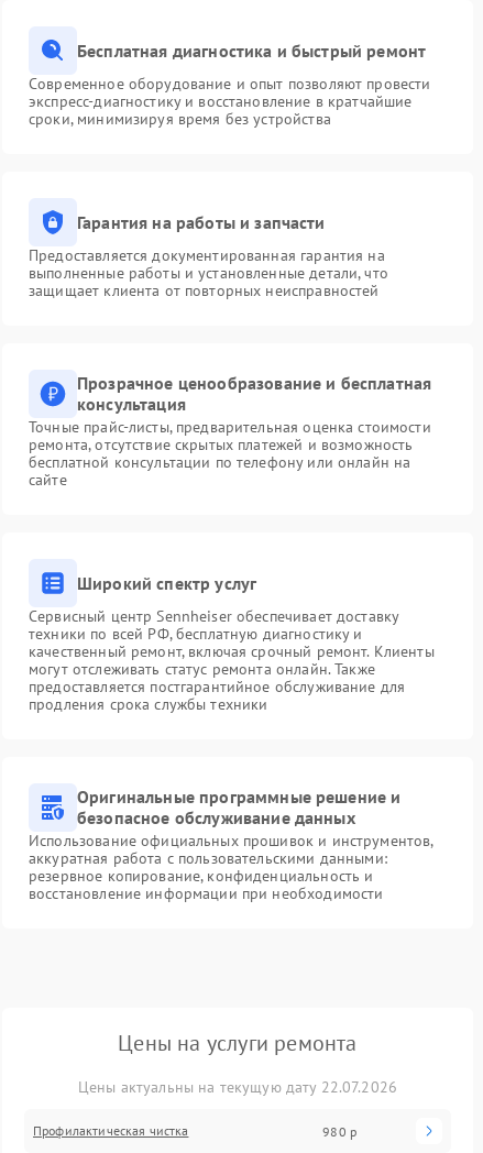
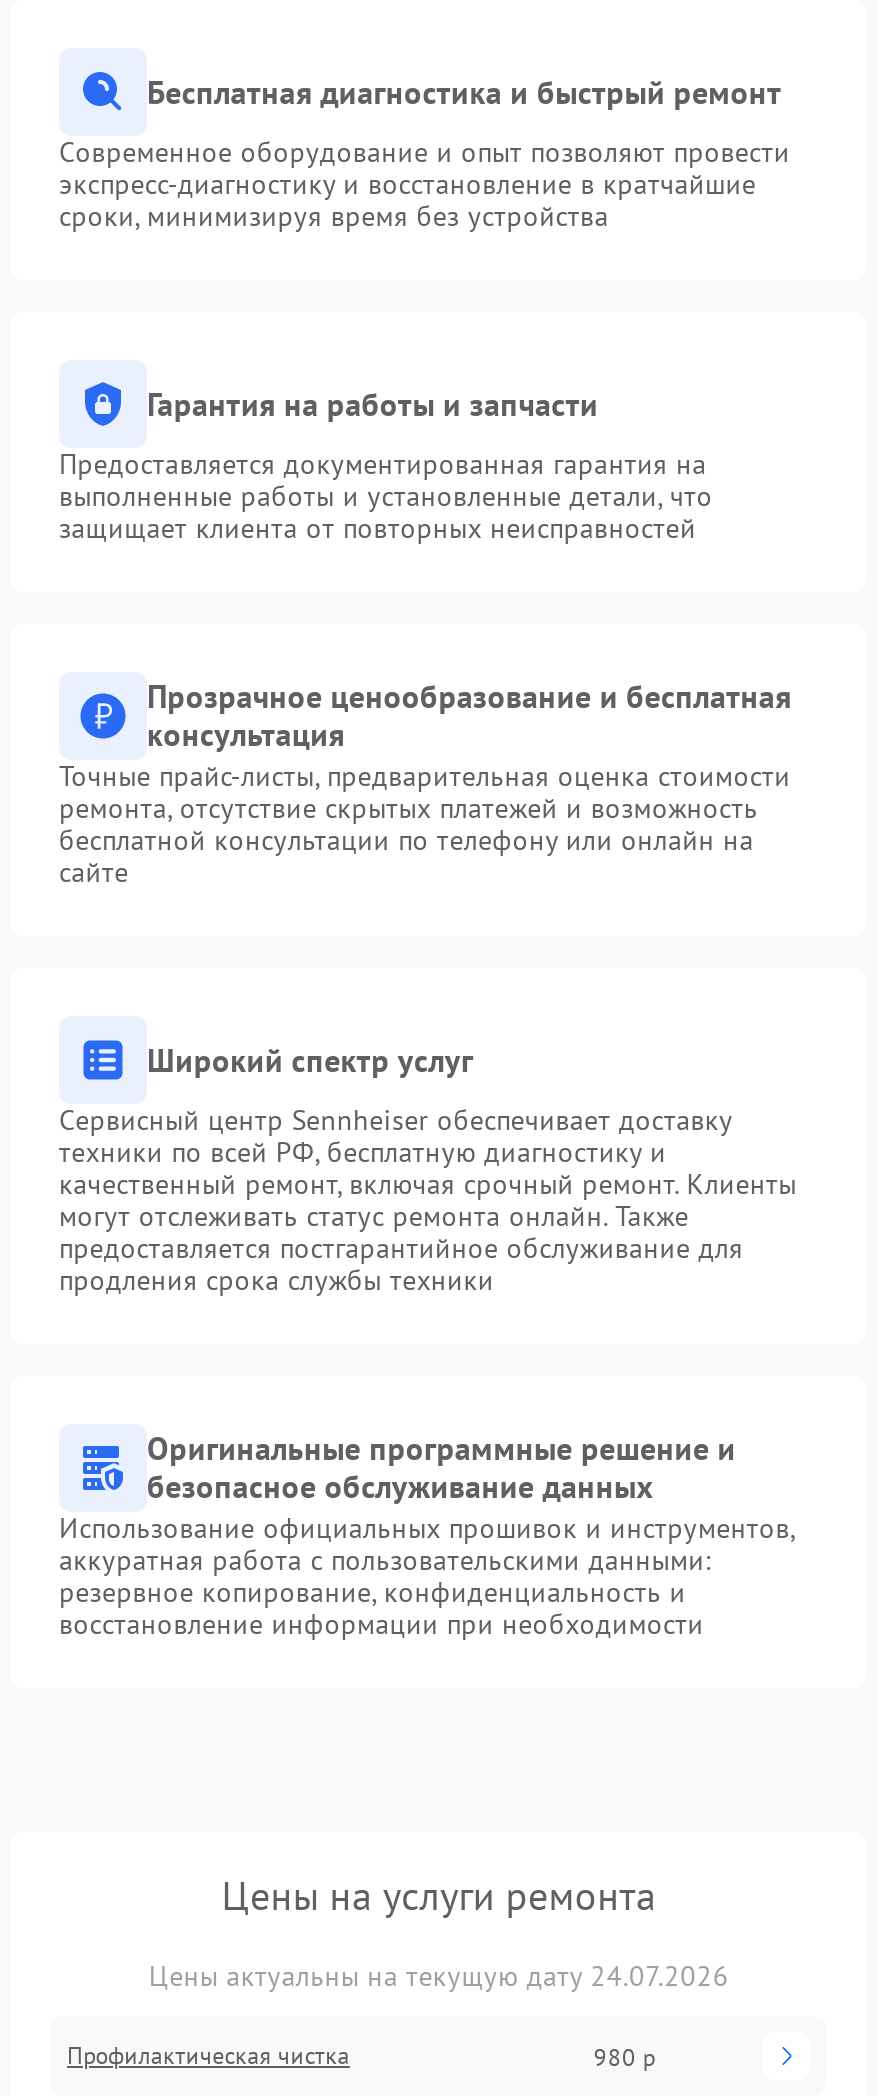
[78,1077,397,1097] Цены актуальны на текущую дату 22.07.2026 -> [149,1958,729,1994] Цены актуальны на текущую дату 24.07.2026

